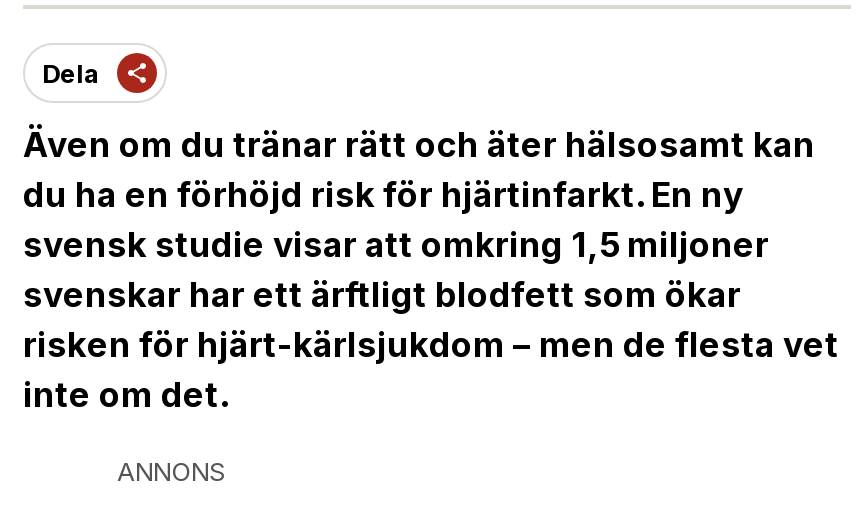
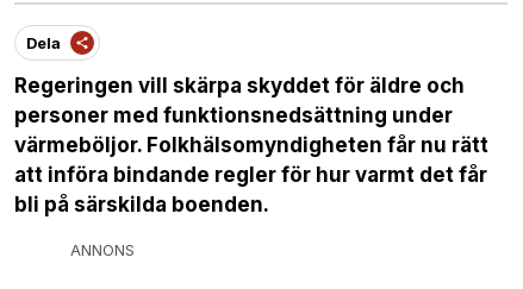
[23,125,839,415] Även om du tränar rätt och äter hälsosamt kan | du ha en förhöjd risk för hjärtinfarkt. En ny | svensk studie visar att omkring 1,5 miljoner | svenskar har ett ärftligt blodfett som ökar | risken för hjärt-kärlsjukdom – men de flesta vet | inte om det. -> [14,73,488,216] Regeringen vill skärpa skyddet för äldre och | personer med funktionsnedsättning under | värmeböljor. Folkhälsomyndigheten får nu rätt | att införa bindande regler för hur varmt det får | bli på särskilda boenden.

